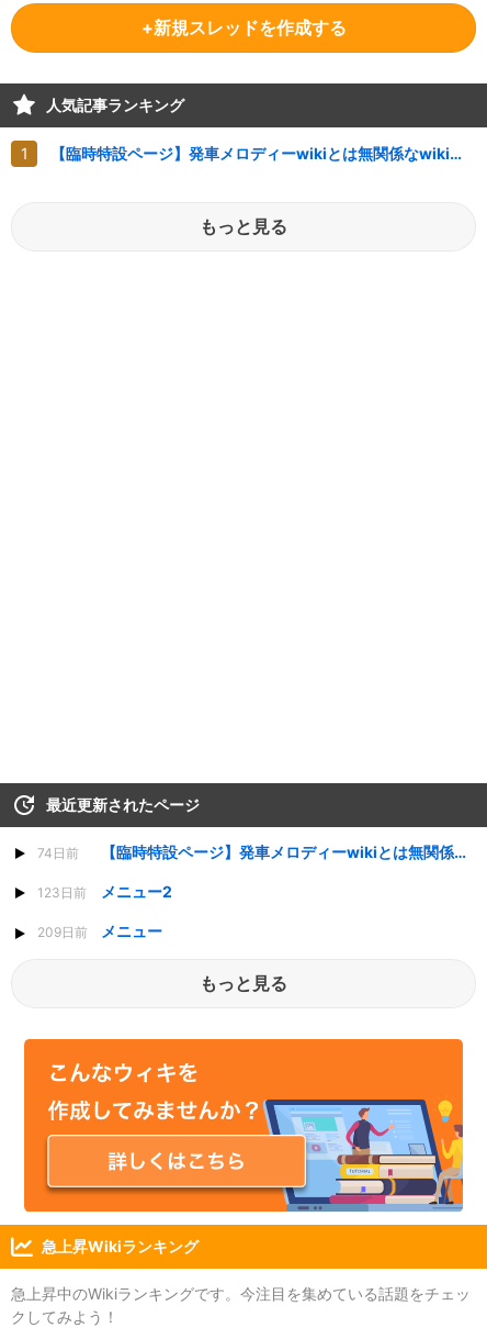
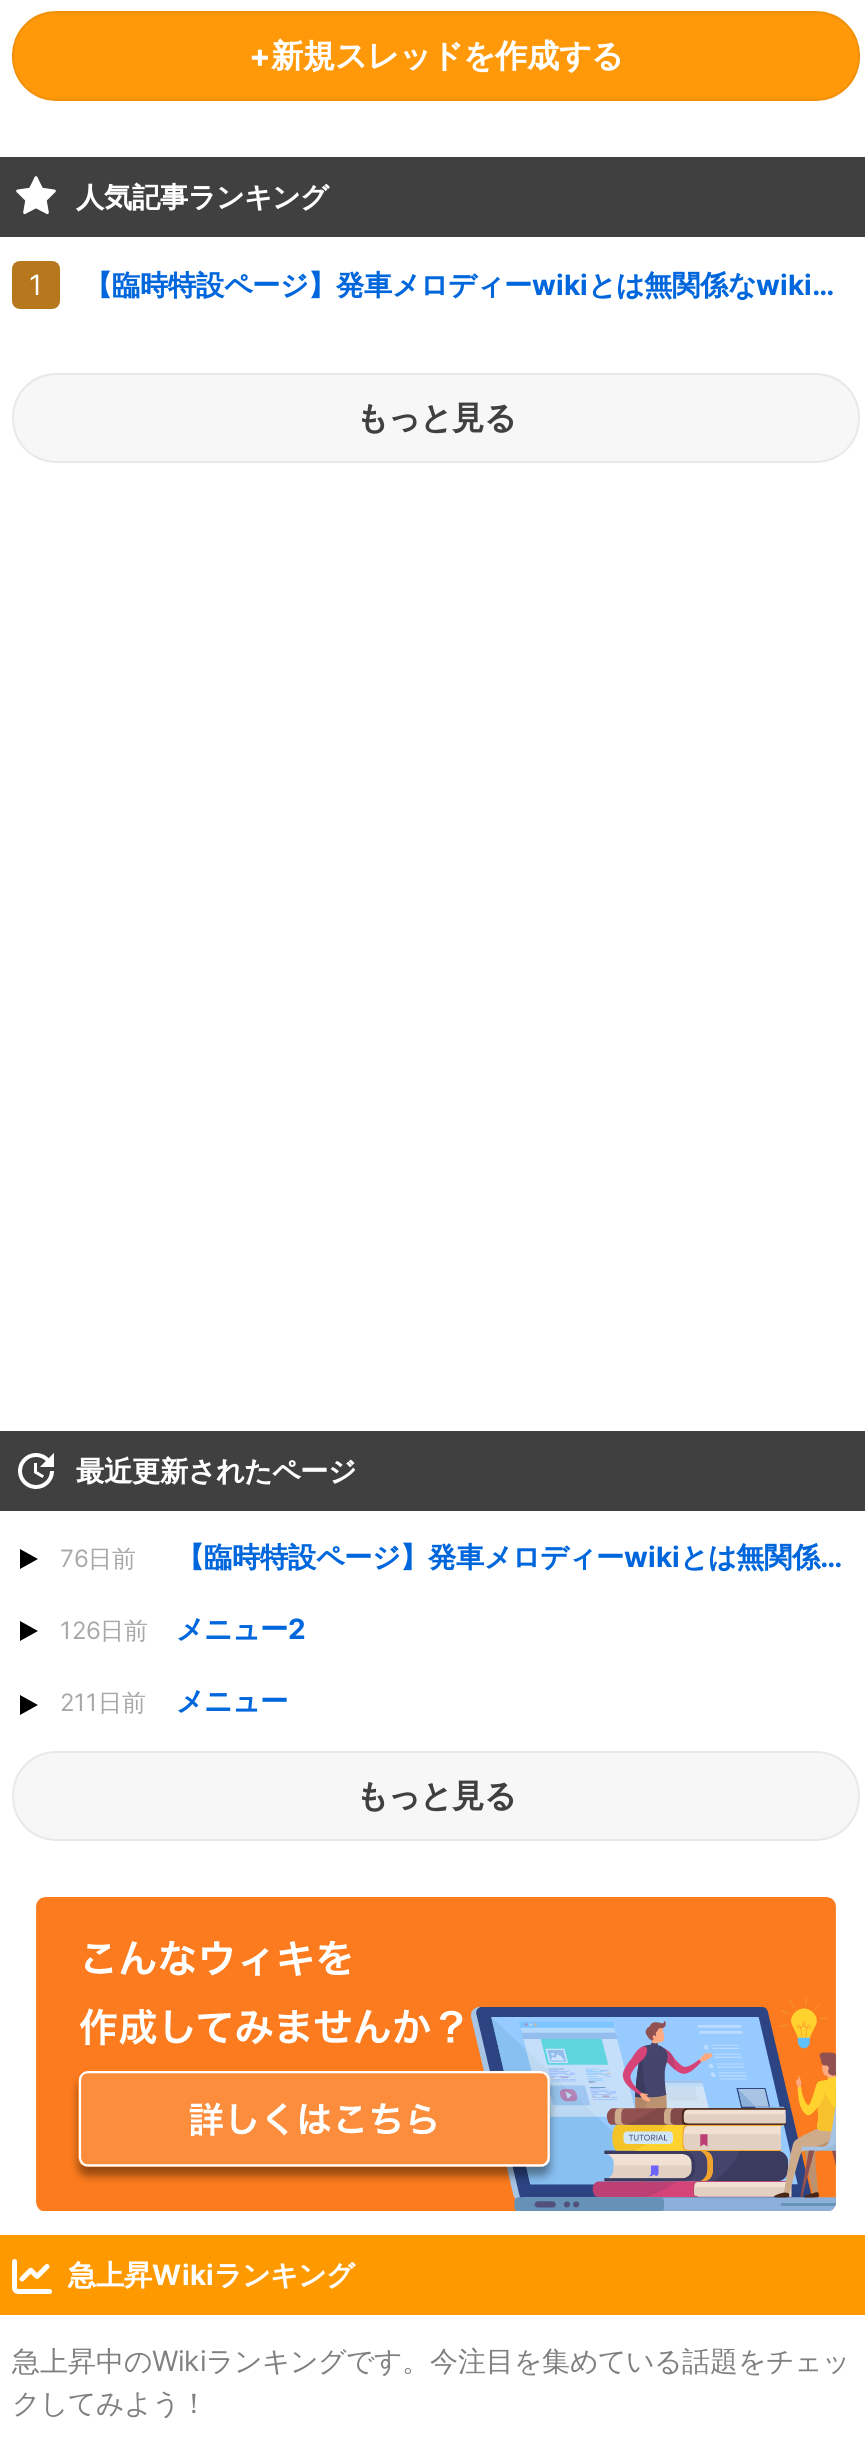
[37,845,79,861] 74日前 -> [60,1543,136,1573] 76日前
[37,882,172,901] 123日前 メニュー2 -> [60,1611,306,1645] 126日前 メニュー2
[37,922,162,941] 209日前 メニュー -> [60,1684,288,1718] 211日前 メニュー

